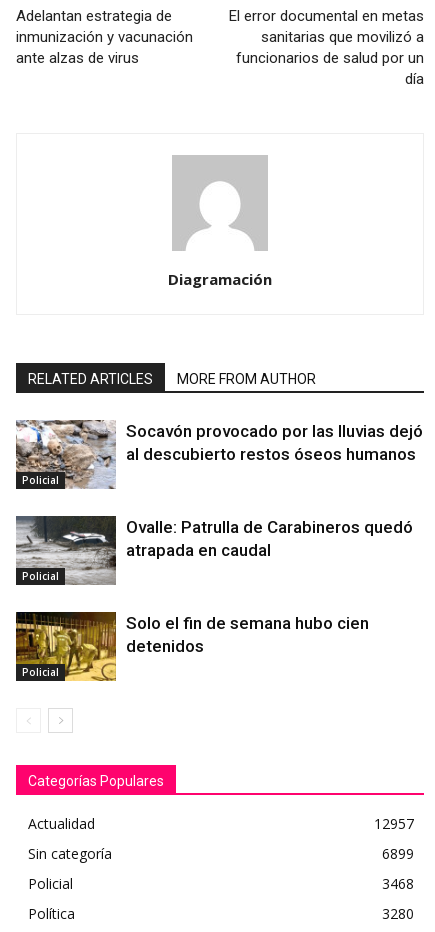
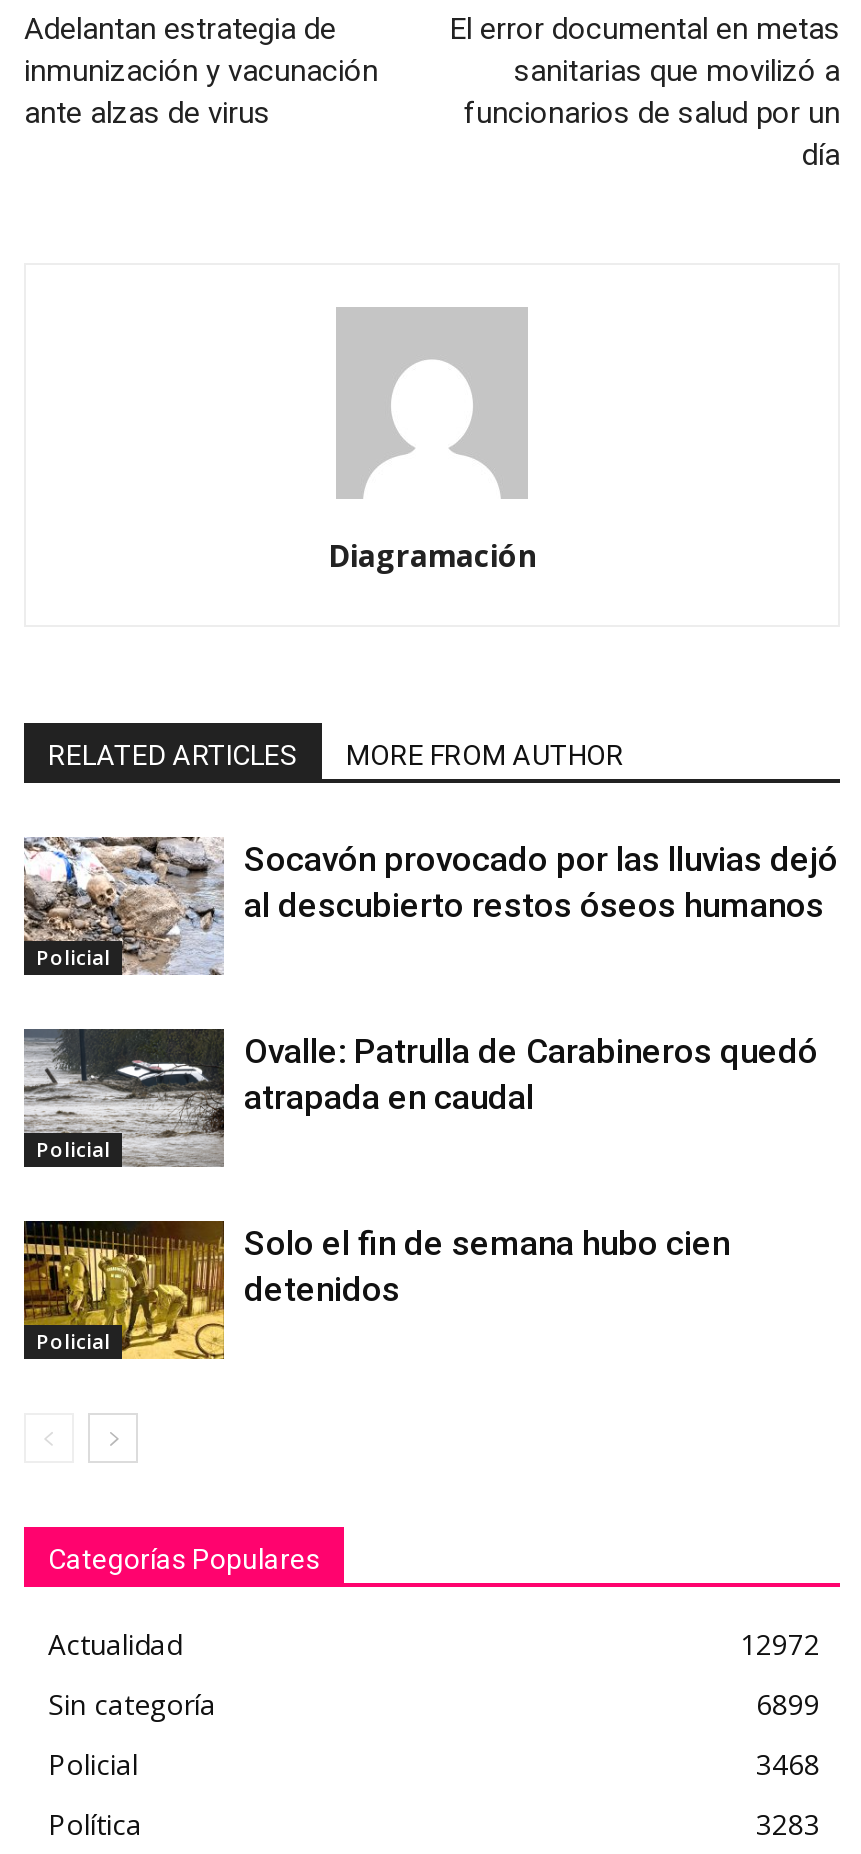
[374,814,414,833] 12957 -> [740,1625,820,1663] 12972
[382,904,414,923] 3280 -> [756,1805,820,1843] 3283

